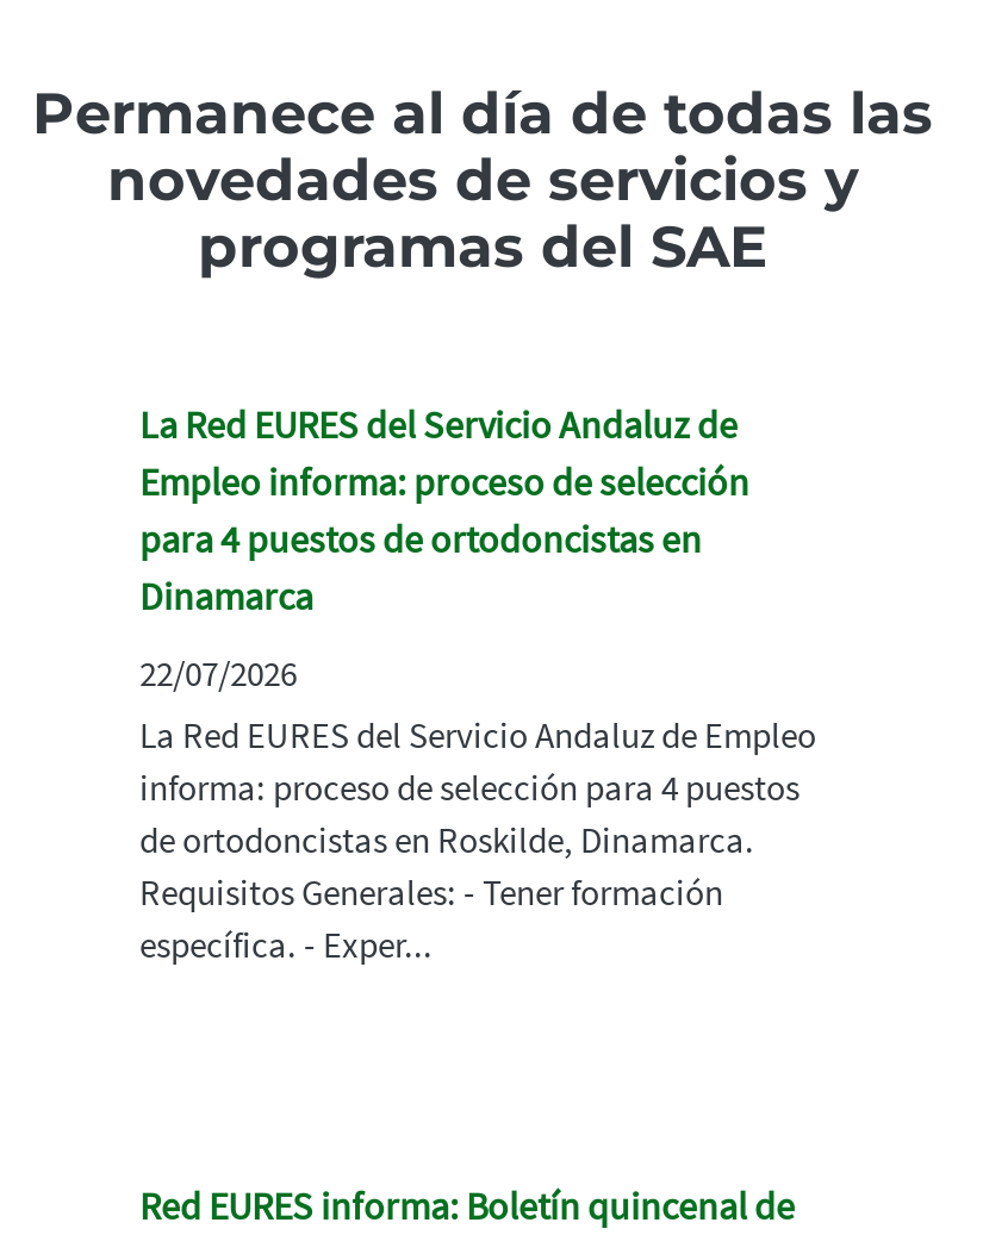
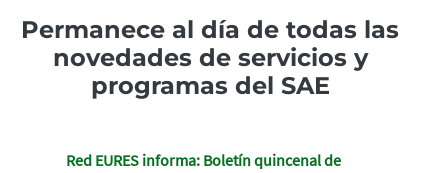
[139,400,816,967] La Red EURES del Servicio Andaluz de | Empleo informa: proceso de selección | para 4 puestos de ortodoncistas en | Dinamarca | 22/07/2026 | La Red EURES del Servicio Andaluz de Empleo | informa: proceso de selección para 4 puestos | de ortodoncistas en Roskilde, Dinamarca. | Requisitos Generales: - Tener formación | específica. - Exper... -> none

